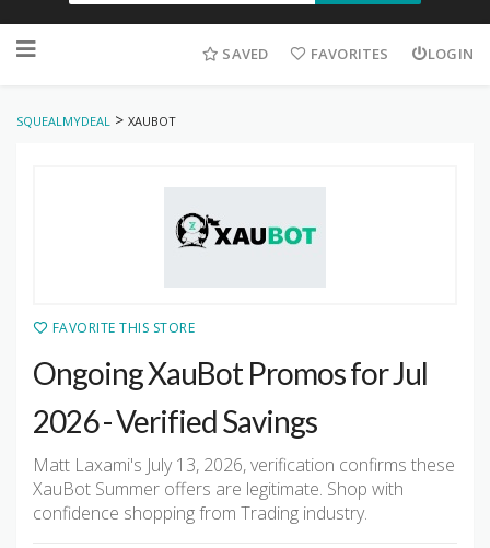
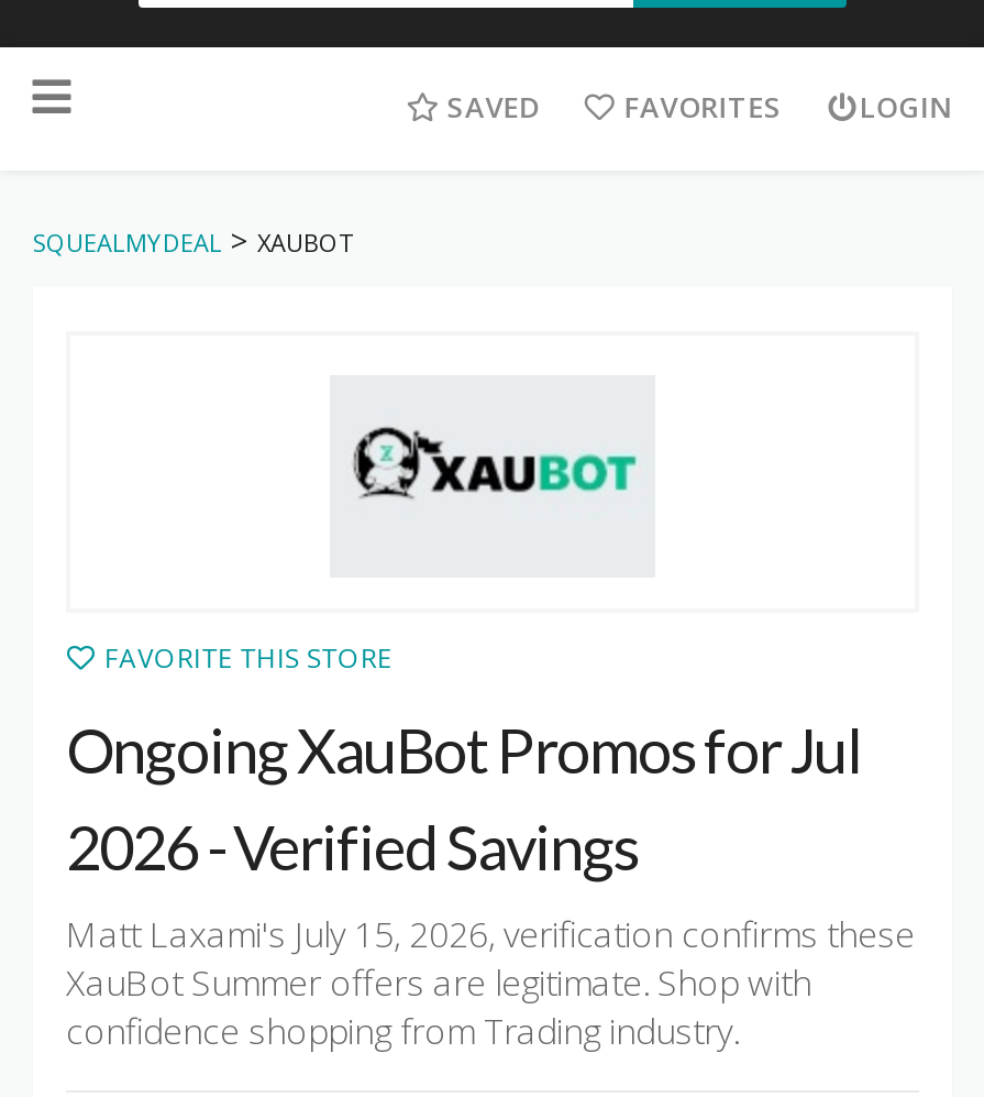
[33,453,455,477] Matt Laxami's July 13, 2026, verification confirms these -> [66,911,915,959] Matt Laxami's July 15, 2026, verification confirms these

